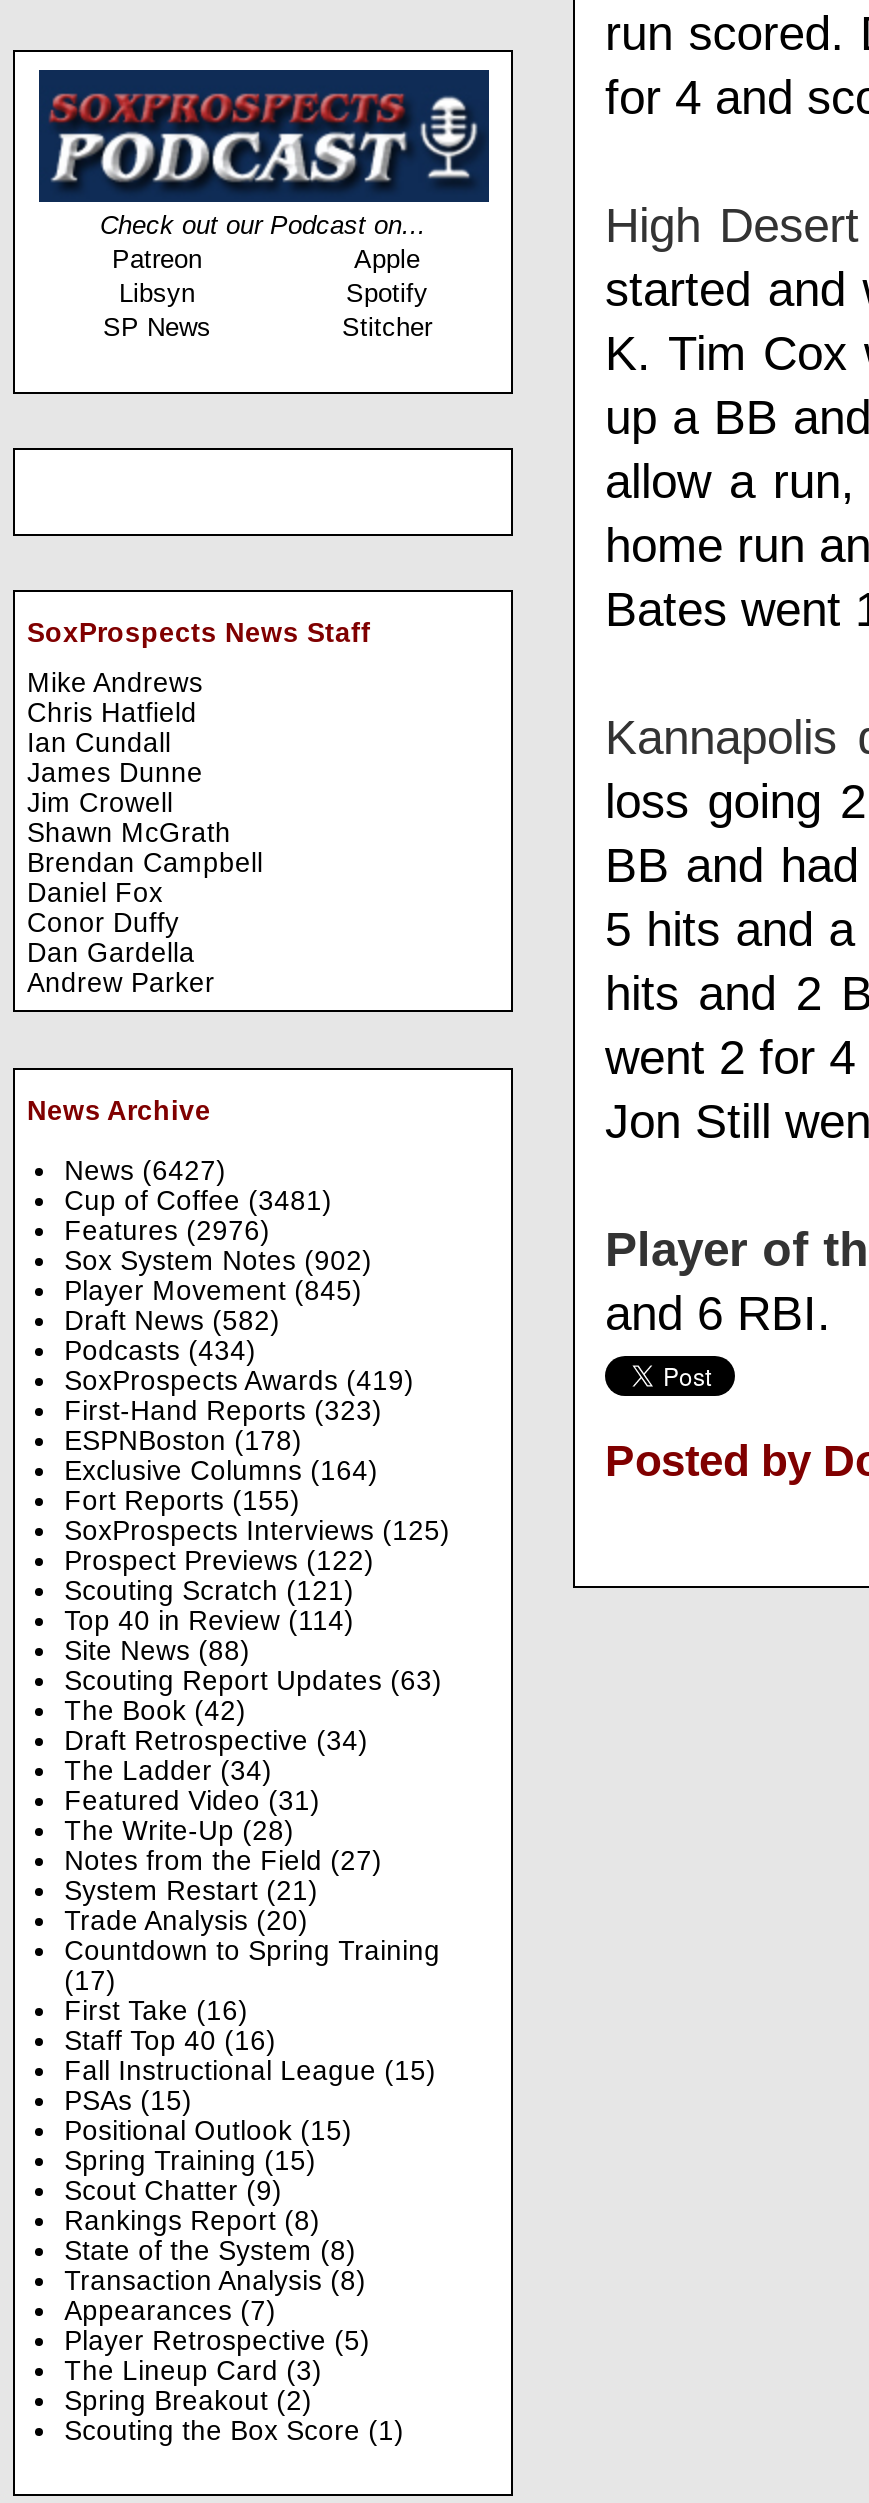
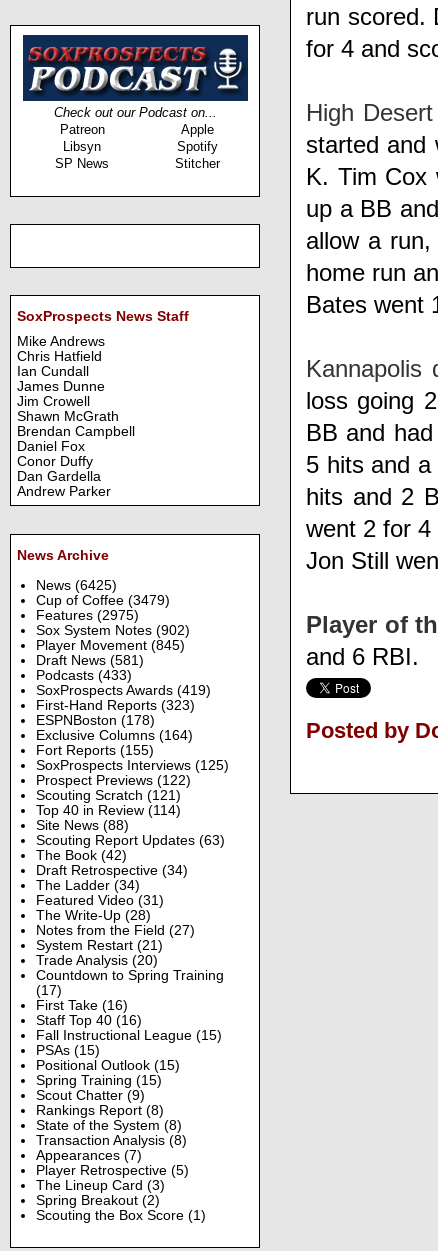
[64,1156,226,1186] News (6427) -> [36,578,117,593] News (6425)
[64,1186,332,1216] Cup of Coffee (3481) -> [36,593,170,608] Cup of Coffee (3479)
[64,1216,270,1246] Features (2976) -> [36,608,139,623] Features (2975)
[64,1306,280,1336] Draft News (582) -> [36,653,144,668] Draft News (581)
[64,1336,256,1366] Podcasts (434) -> [36,668,132,683] Podcasts (433)

